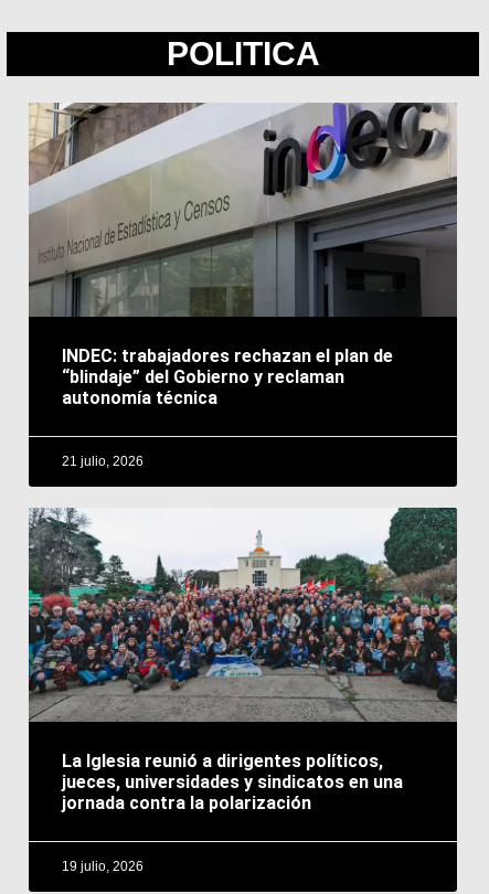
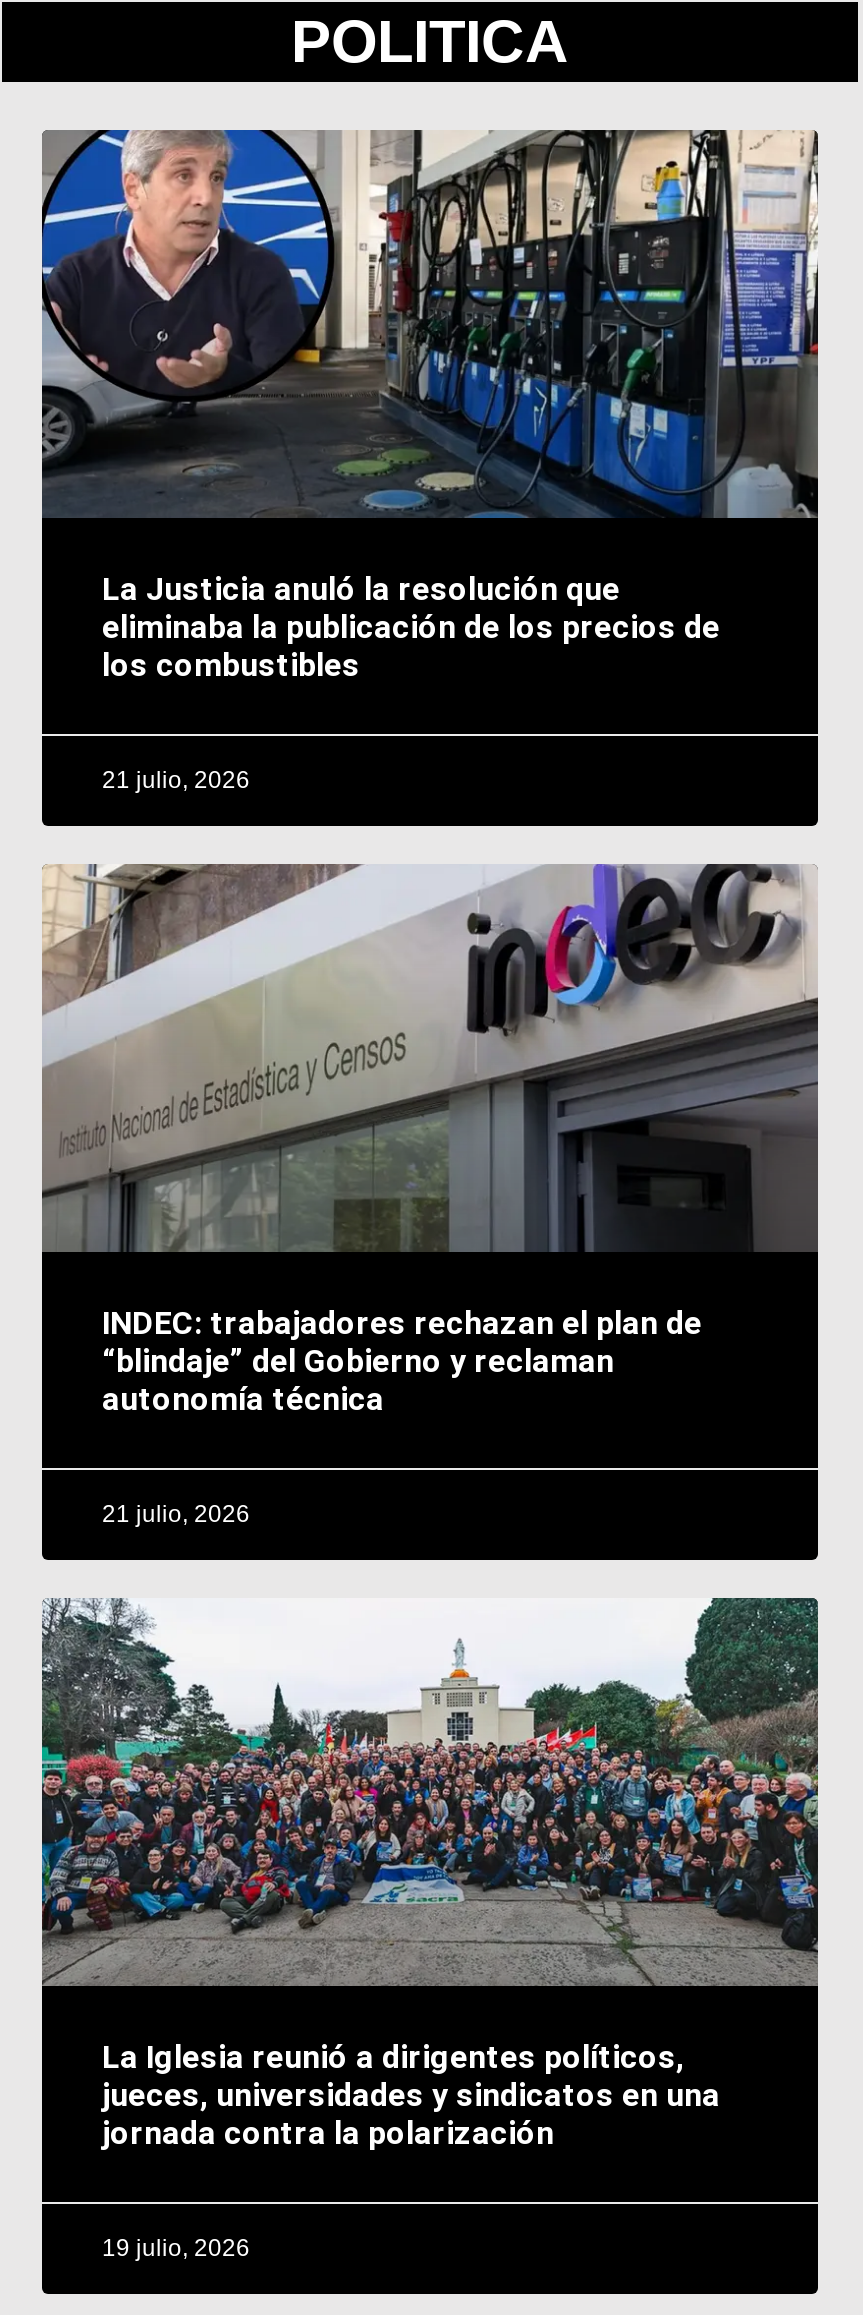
none -> [40,127,820,795] [image] | La Justicia anuló la resolución que | eliminaba la publicación de los precios de | los combustibles | 21 julio, 2026

